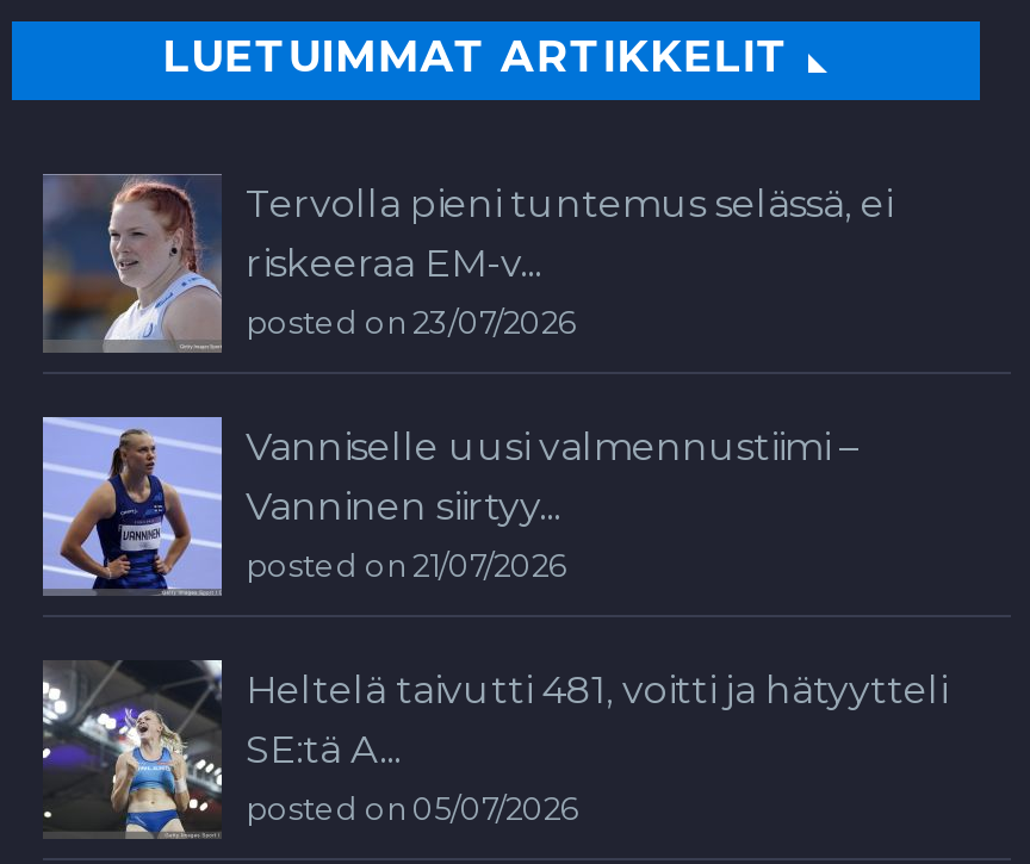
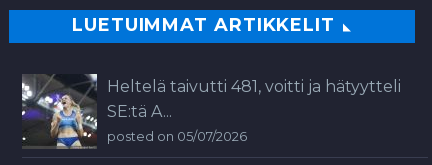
[41,172,892,583] [image] | Tervolla pieni tuntemus selässä, ei | riskeeraa EM-v... | posted on 23/07/2026 | Vanniselle uusi valmennustiimi – | Vanninen siirtyy... | posted on 21/07/2026 -> none
[41,415,212,598] [image] -> none

